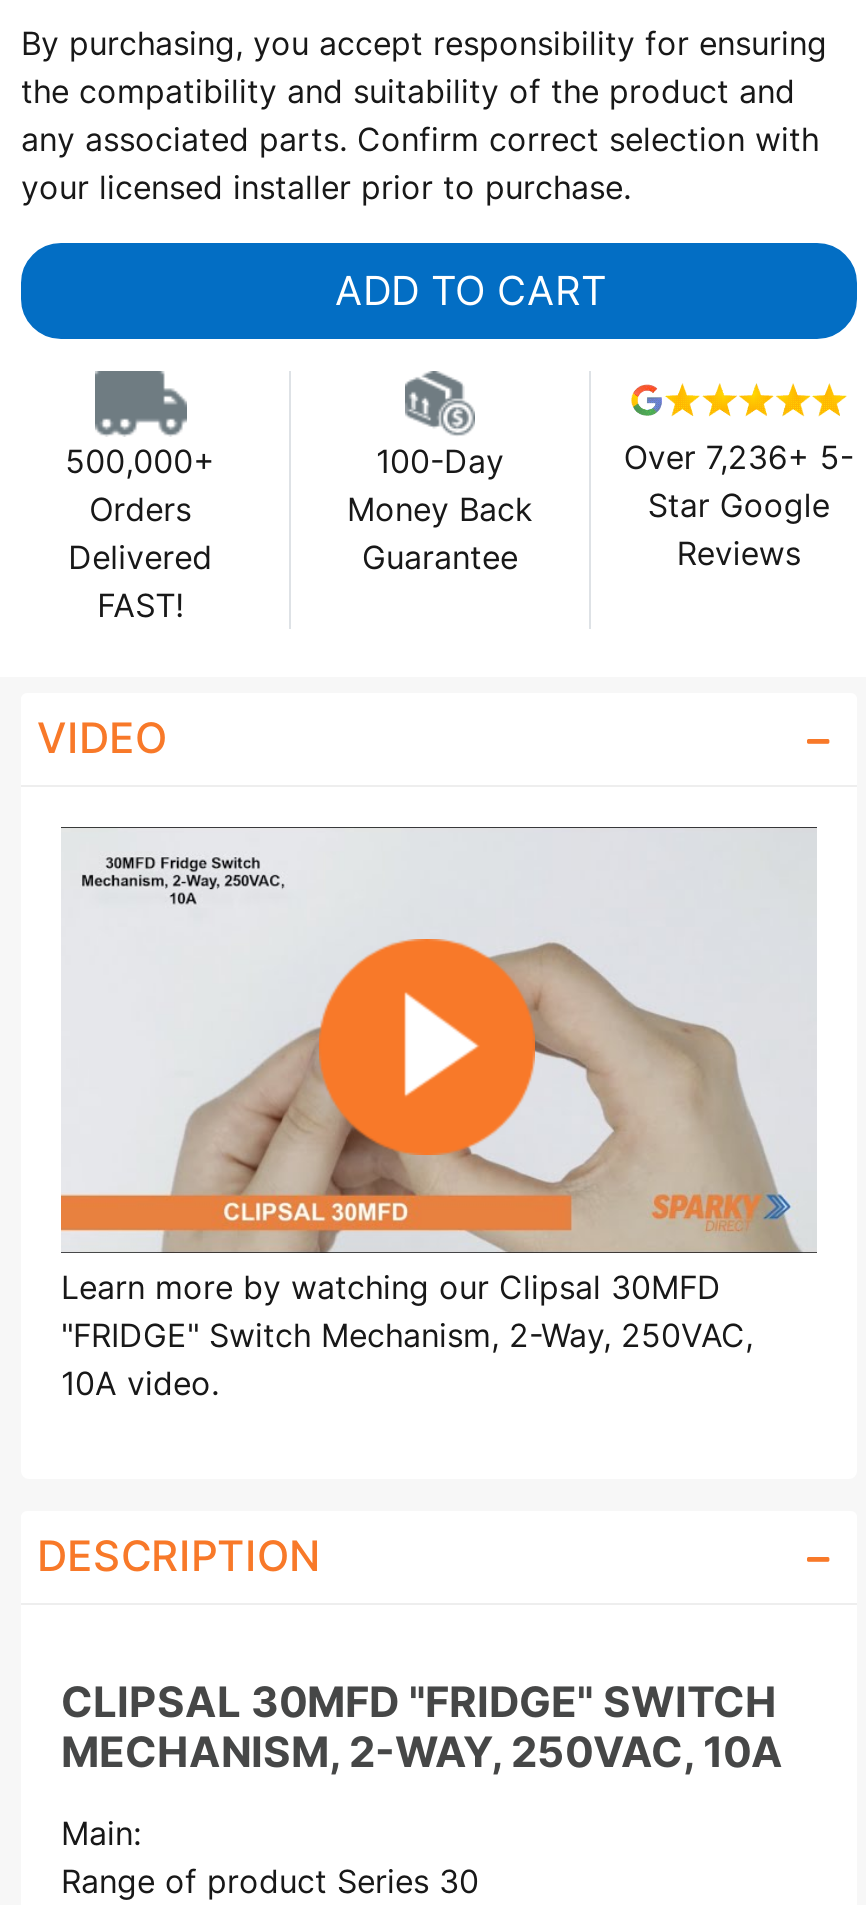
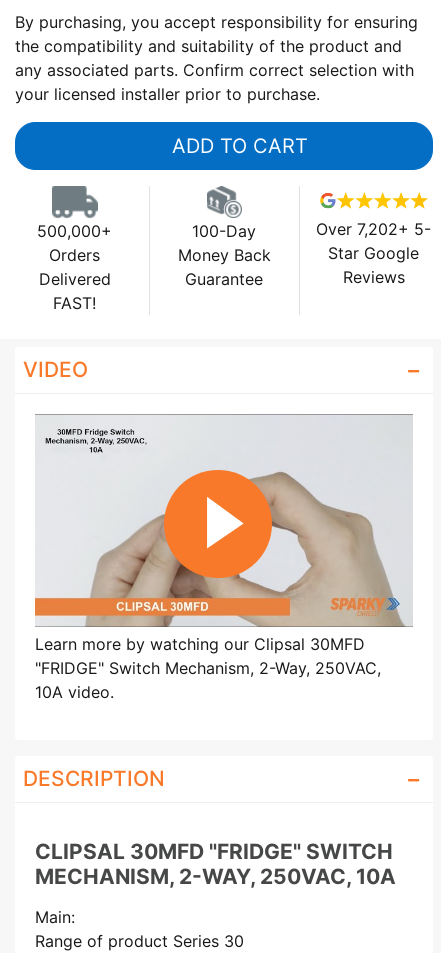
[624,437,854,477] Over 7,236+ 5- -> [316,219,431,239] Over 7,202+ 5-

